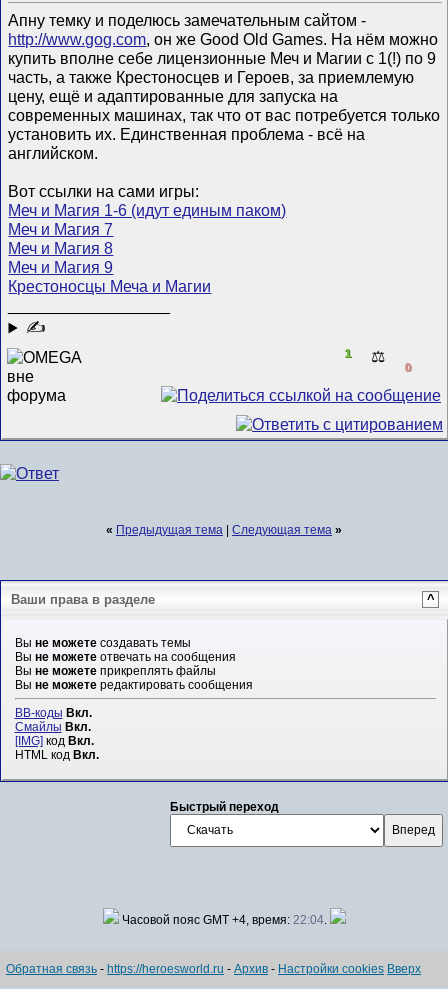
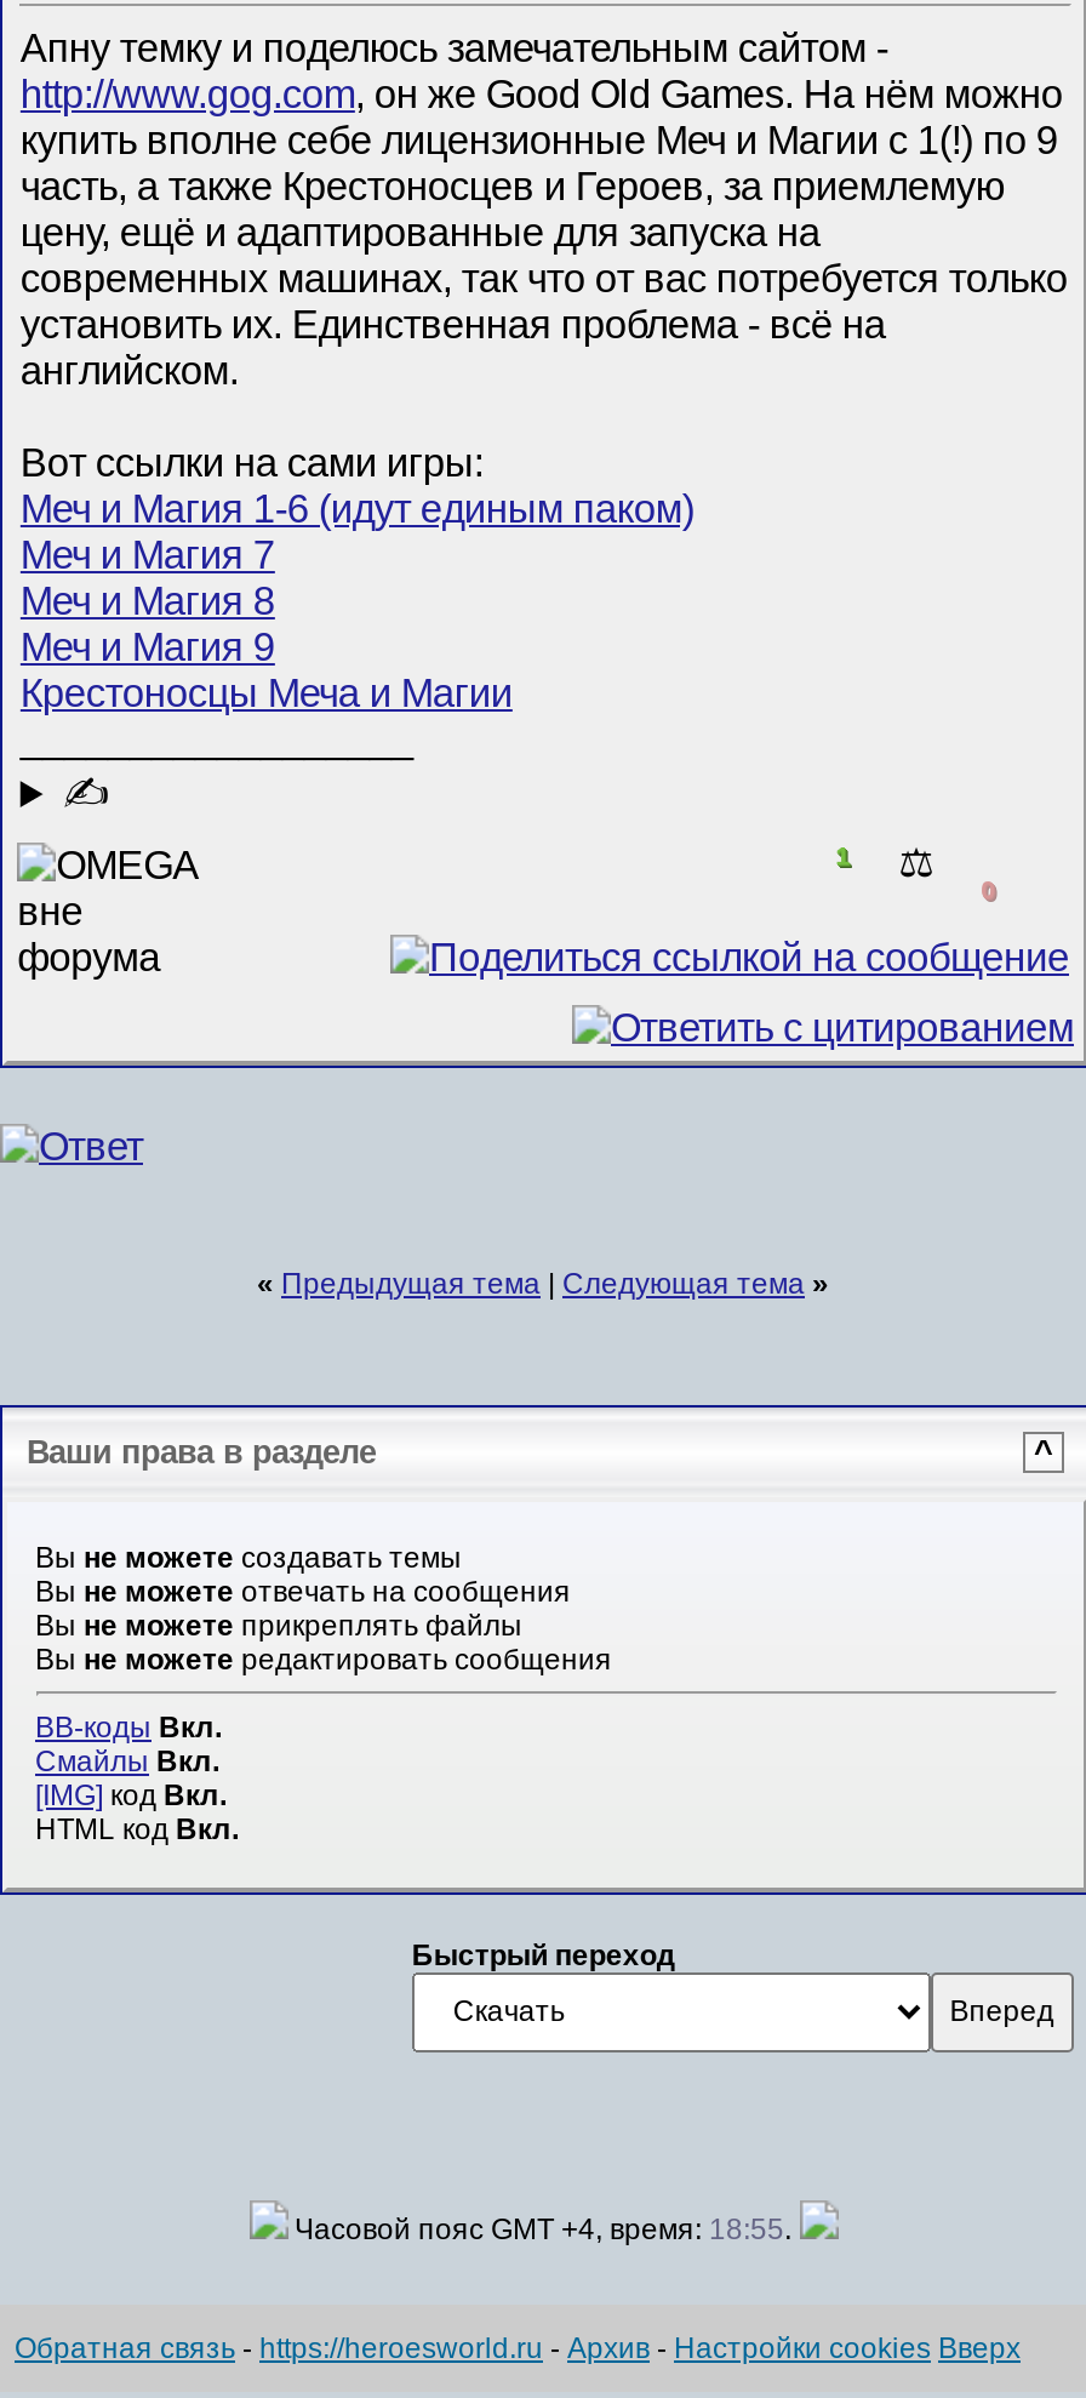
[118,913,329,927] Часовой пояс GMT +4, время: 22:04. -> [287,2213,799,2246] Часовой пояс GMT +4, время: 18:55.

